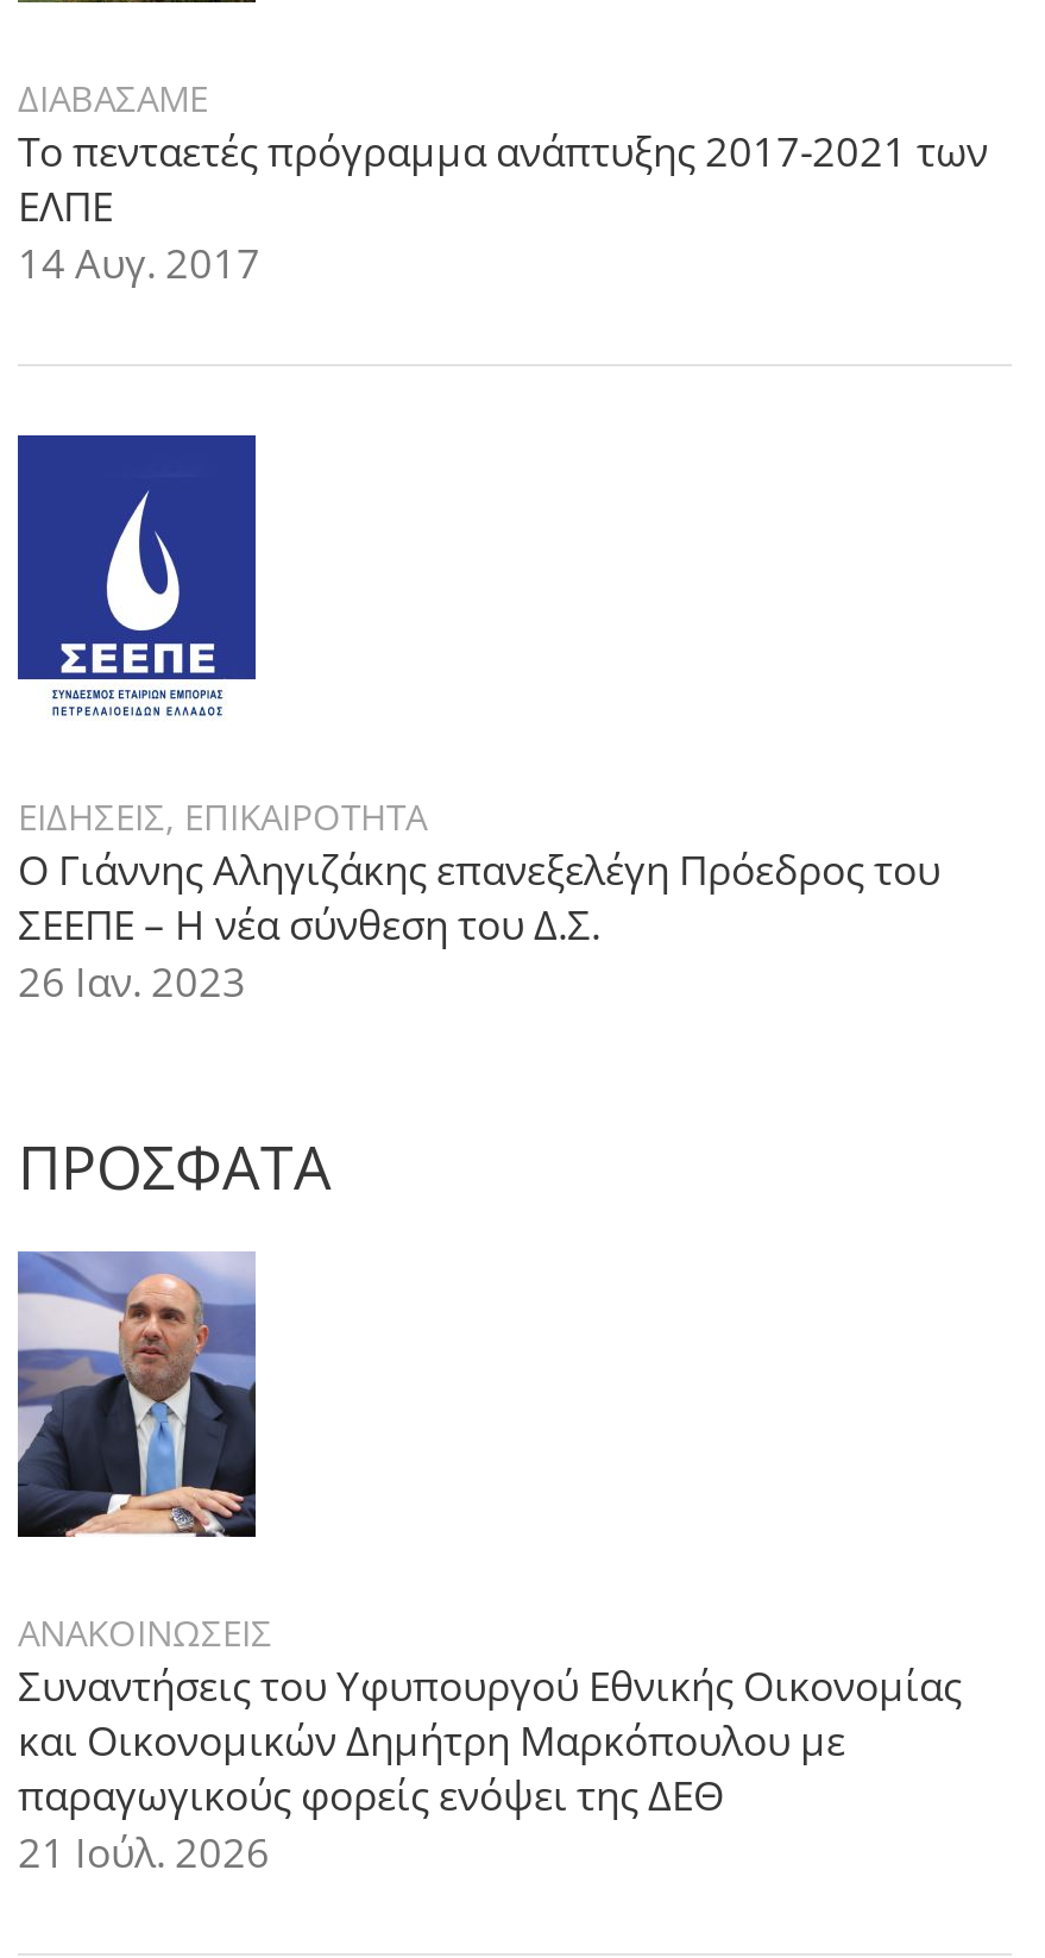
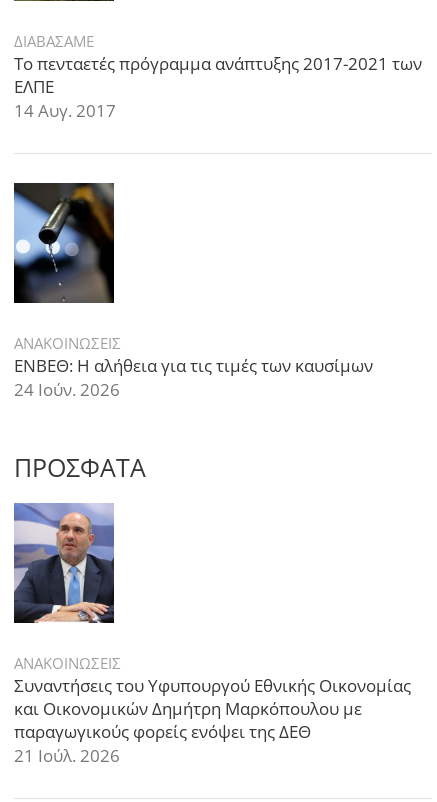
[15,433,940,1009] [image] | ΕΙΔΗΣΕΙΣ, ΕΠΙΚΑΙΡΟΤΗΤΑ | Ο Γιάννης Αληγιζάκης επανεξελέγη Πρόεδρος του | ΣΕΕΠΕ – Η νέα σύνθεση του Δ.Σ. | 26 Ιαν. 2023 -> [13,182,373,401] [image] | ΑΝΑΚΟΙΝΩΣΕΙΣ | ΕΝΒΕΘ: Η αλήθεια για τις τιμές των καυσίμων | 24 Ιούν. 2026

